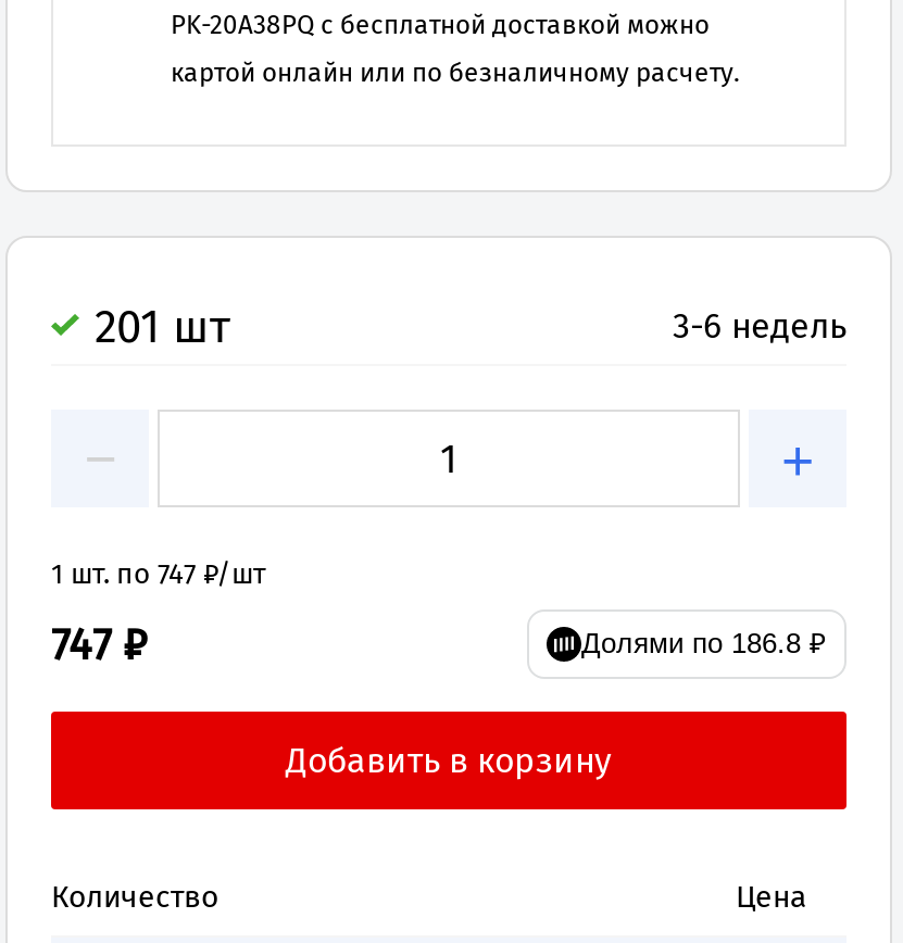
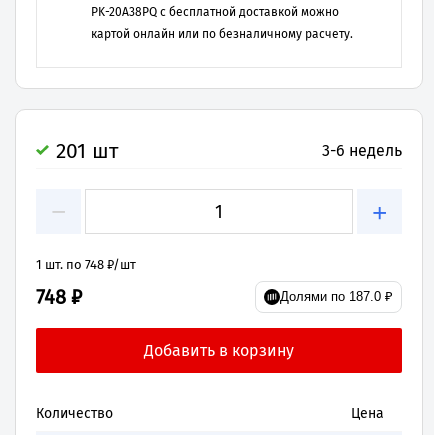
[51,557,266,590] 1 шт. по 747 ₽/шт -> [36,257,136,272] 1 шт. по 748 ₽/шт
[51,618,147,670] 747 ₽ -> [36,285,82,309] 748 ₽
[581,627,827,659] Долями по 186.8 ₽ -> [280,289,393,304] Долями по 187.0 ₽

